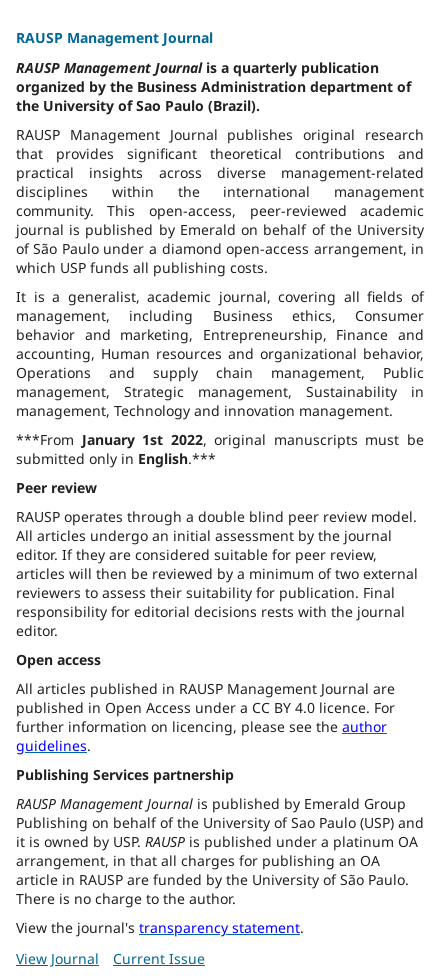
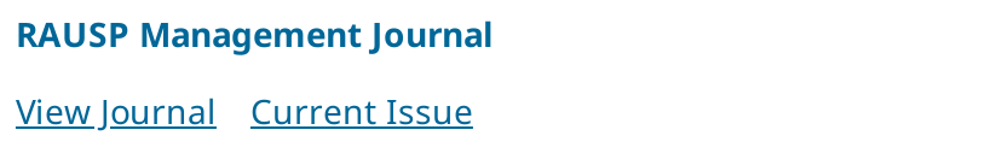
[16,58,424,937] RAUSP Management Journal is a quarterly publication | organized by the Business Administration department of | the University of Sao Paulo (Brazil). | RAUSP Management Journal publishes original research | that provides significant theoretical contributions and | practical insights across diverse management-related | disciplines within the international management | community. This open-access, peer-reviewed academic | journal is published by Emerald on behalf of the University | of São Paulo under a diamond open-access arrangement, in | which USP funds all publishing costs. | It is a generalist, academic journal, covering all fields of | management, including Business ethics, Consumer | behavior and marketing, Entrepreneurship, Finance and | accounting, Human resources and organizational behavior, | Operations and supply chain management, Public | management, Strategic management, Sustainability in | management, Technology and innovation management. | ***From January 1st 2022, original manuscripts must be | submitted only in English.*** | Peer review | RAUSP operates through a double blind peer review model. | All articles undergo an initial assessment by the journal | editor. If they are considered suitable for peer review, | articles will then be reviewed by a minimum of two external | reviewers to assess their suitability for publication. Final | responsibility for editorial decisions rests with the journal | editor. | Open access | All articles published in RAUSP Management Journal are | published in Open Access under a CC BY 4.0 licence. For | further information on licencing, please see the author | guidelines. | Publishing Services partnership | RAUSP Management Journal is published by Emerald Group | Publishing on behalf of the University of Sao Paulo (USP) and | it is owned by USP. RAUSP is published under a platinum OA | arrangement, in that all charges for publishing an OA | article in RAUSP are funded by the University of São Paulo. | There is no charge to the author. | View the journal's transparency statement. -> none

